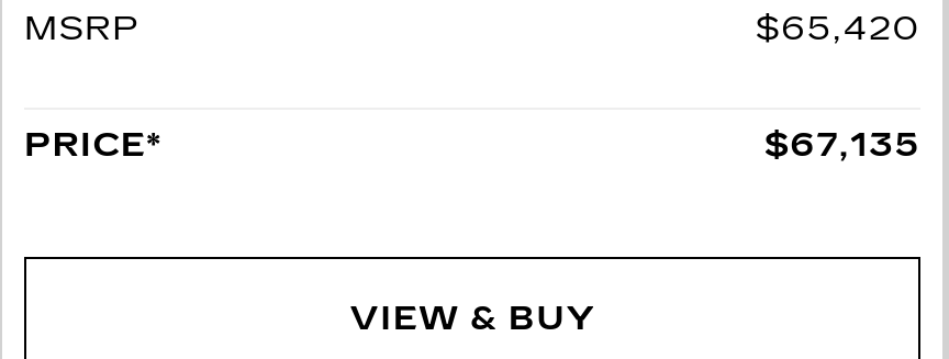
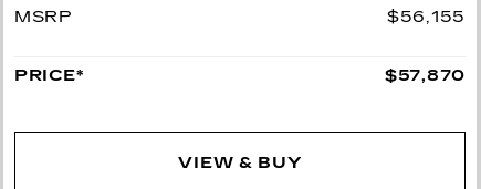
[756,9,920,49] $65,420 -> [387,7,466,27] $56,155
[764,126,920,165] $67,135 -> [385,65,466,85] $57,870

